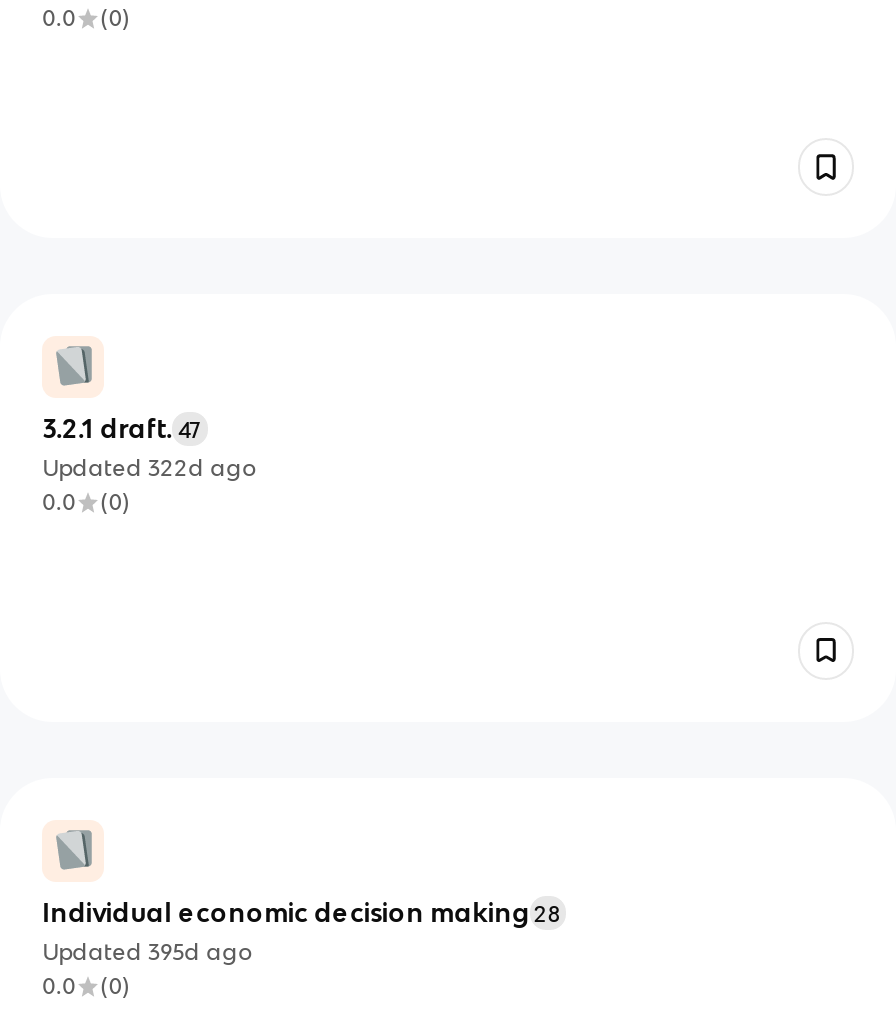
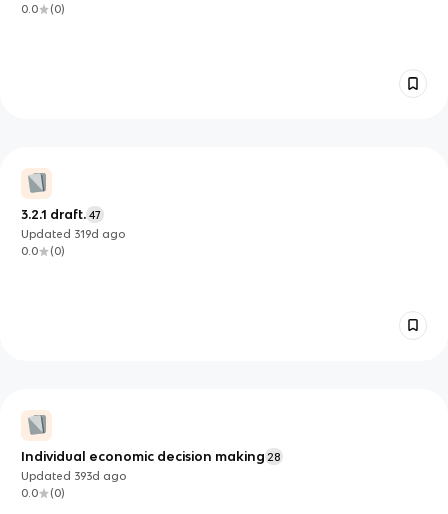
[42,456,256,480] Updated 322d ago -> [21,228,125,240] Updated 319d ago
[42,940,252,964] Updated 395d ago -> [21,470,126,482] Updated 393d ago

